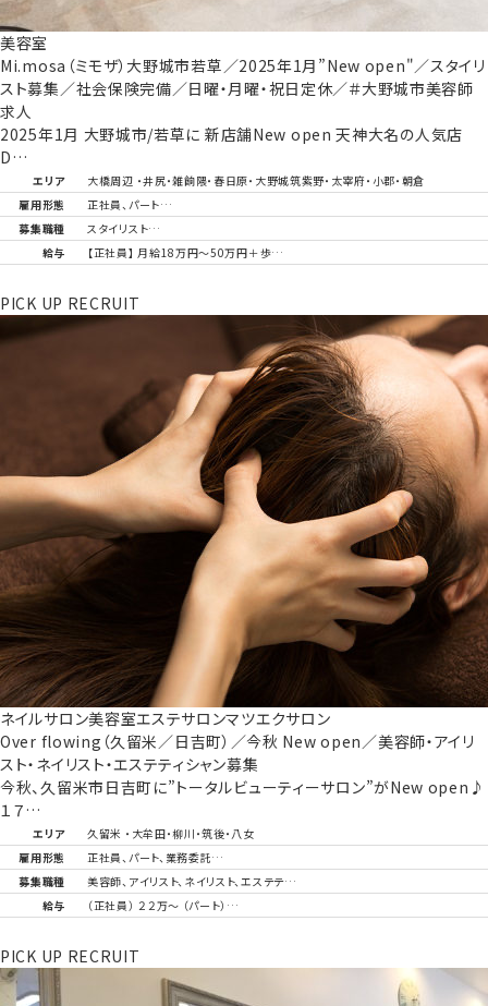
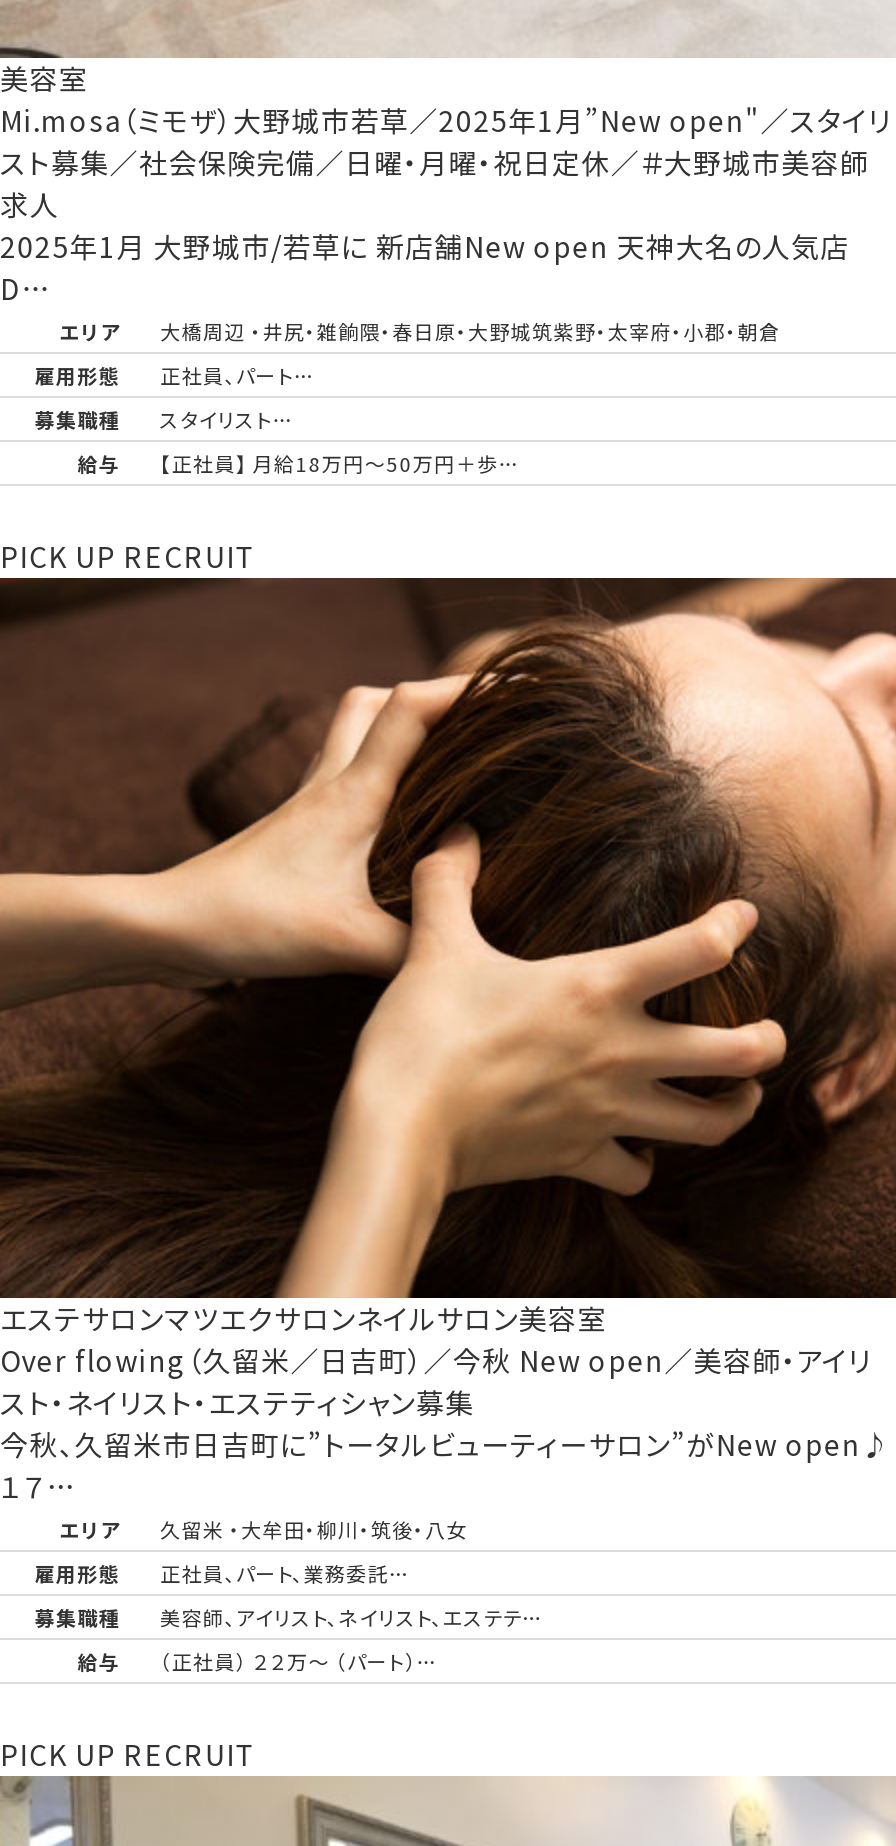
[0,707,330,729] ネイルサロン美容室エステサロンマツエクサロン -> [0,1298,607,1338] エステサロンマツエクサロンネイルサロン美容室

